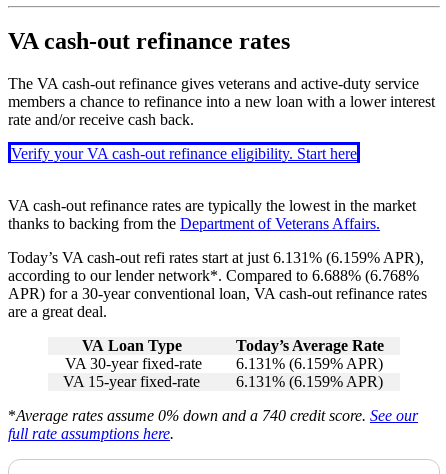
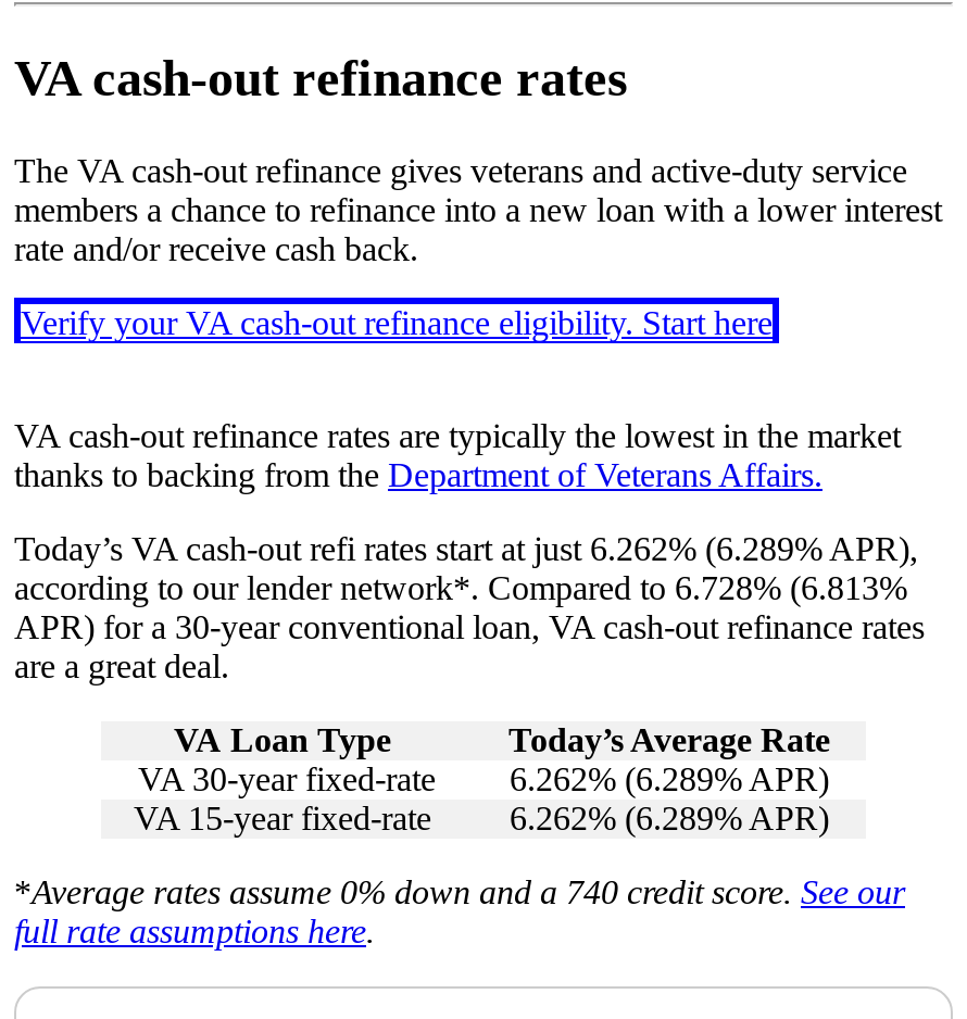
[8,248,424,265] Today’s VA cash-out refi rates start at just 6.131% (6.159% APR), -> [14,529,918,566] Today’s VA cash-out refi rates start at just 6.262% (6.289% APR),
[8,266,419,283] according to our lender network*. Compared to 6.688% (6.768% -> [14,568,907,605] according to our lender network*. Compared to 6.728% (6.813%
[65,354,383,371] VA 30-year fixed-rate 6.131% (6.159% APR) -> [138,759,829,796] VA 30-year fixed-rate 6.262% (6.289% APR)
[63,372,383,389] VA 15-year fixed-rate 6.131% (6.159% APR) -> [134,798,829,835] VA 15-year fixed-rate 6.262% (6.289% APR)

